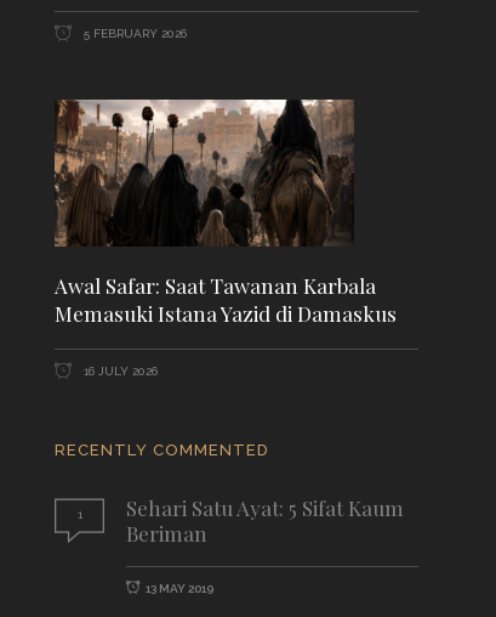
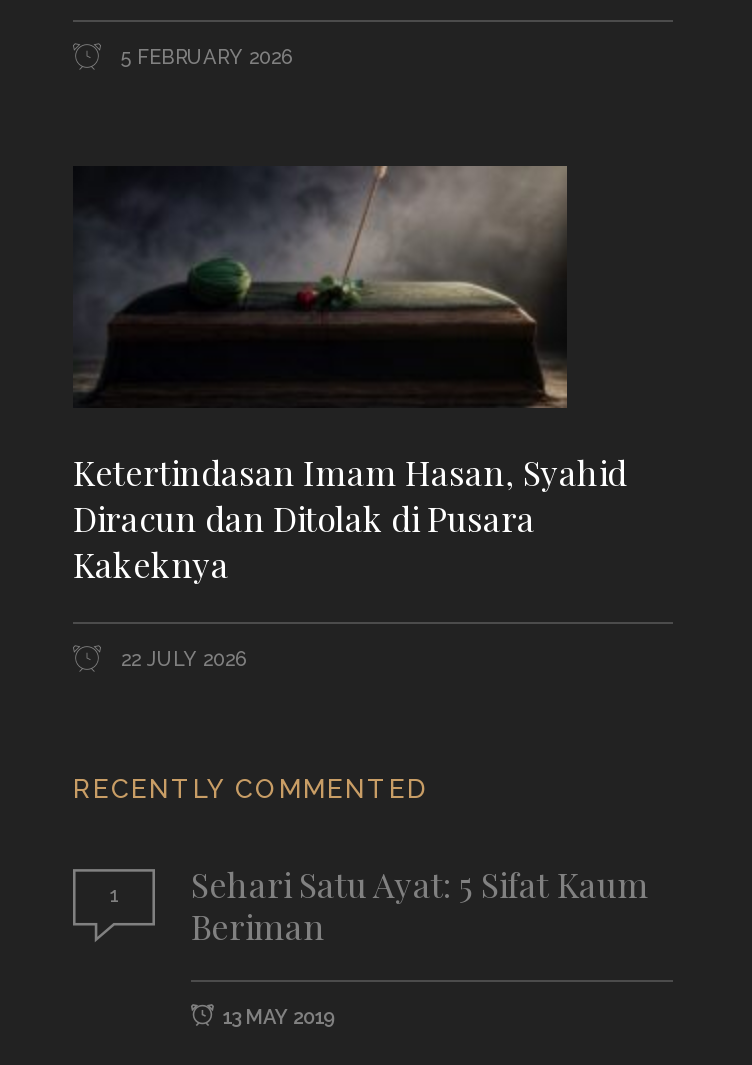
[53,98,397,327] [image] | Awal Safar: Saat Tawanan Karbala | Memasuki Istana Yazid di Damaskus -> [73,164,627,586] [image] | Ketertindasan Imam Hasan, Syahid | Diracun dan Ditolak di Pusara | Kakeknya
[80,364,158,378] 16 JULY 2026 -> [115,648,245,670] 22 JULY 2026

